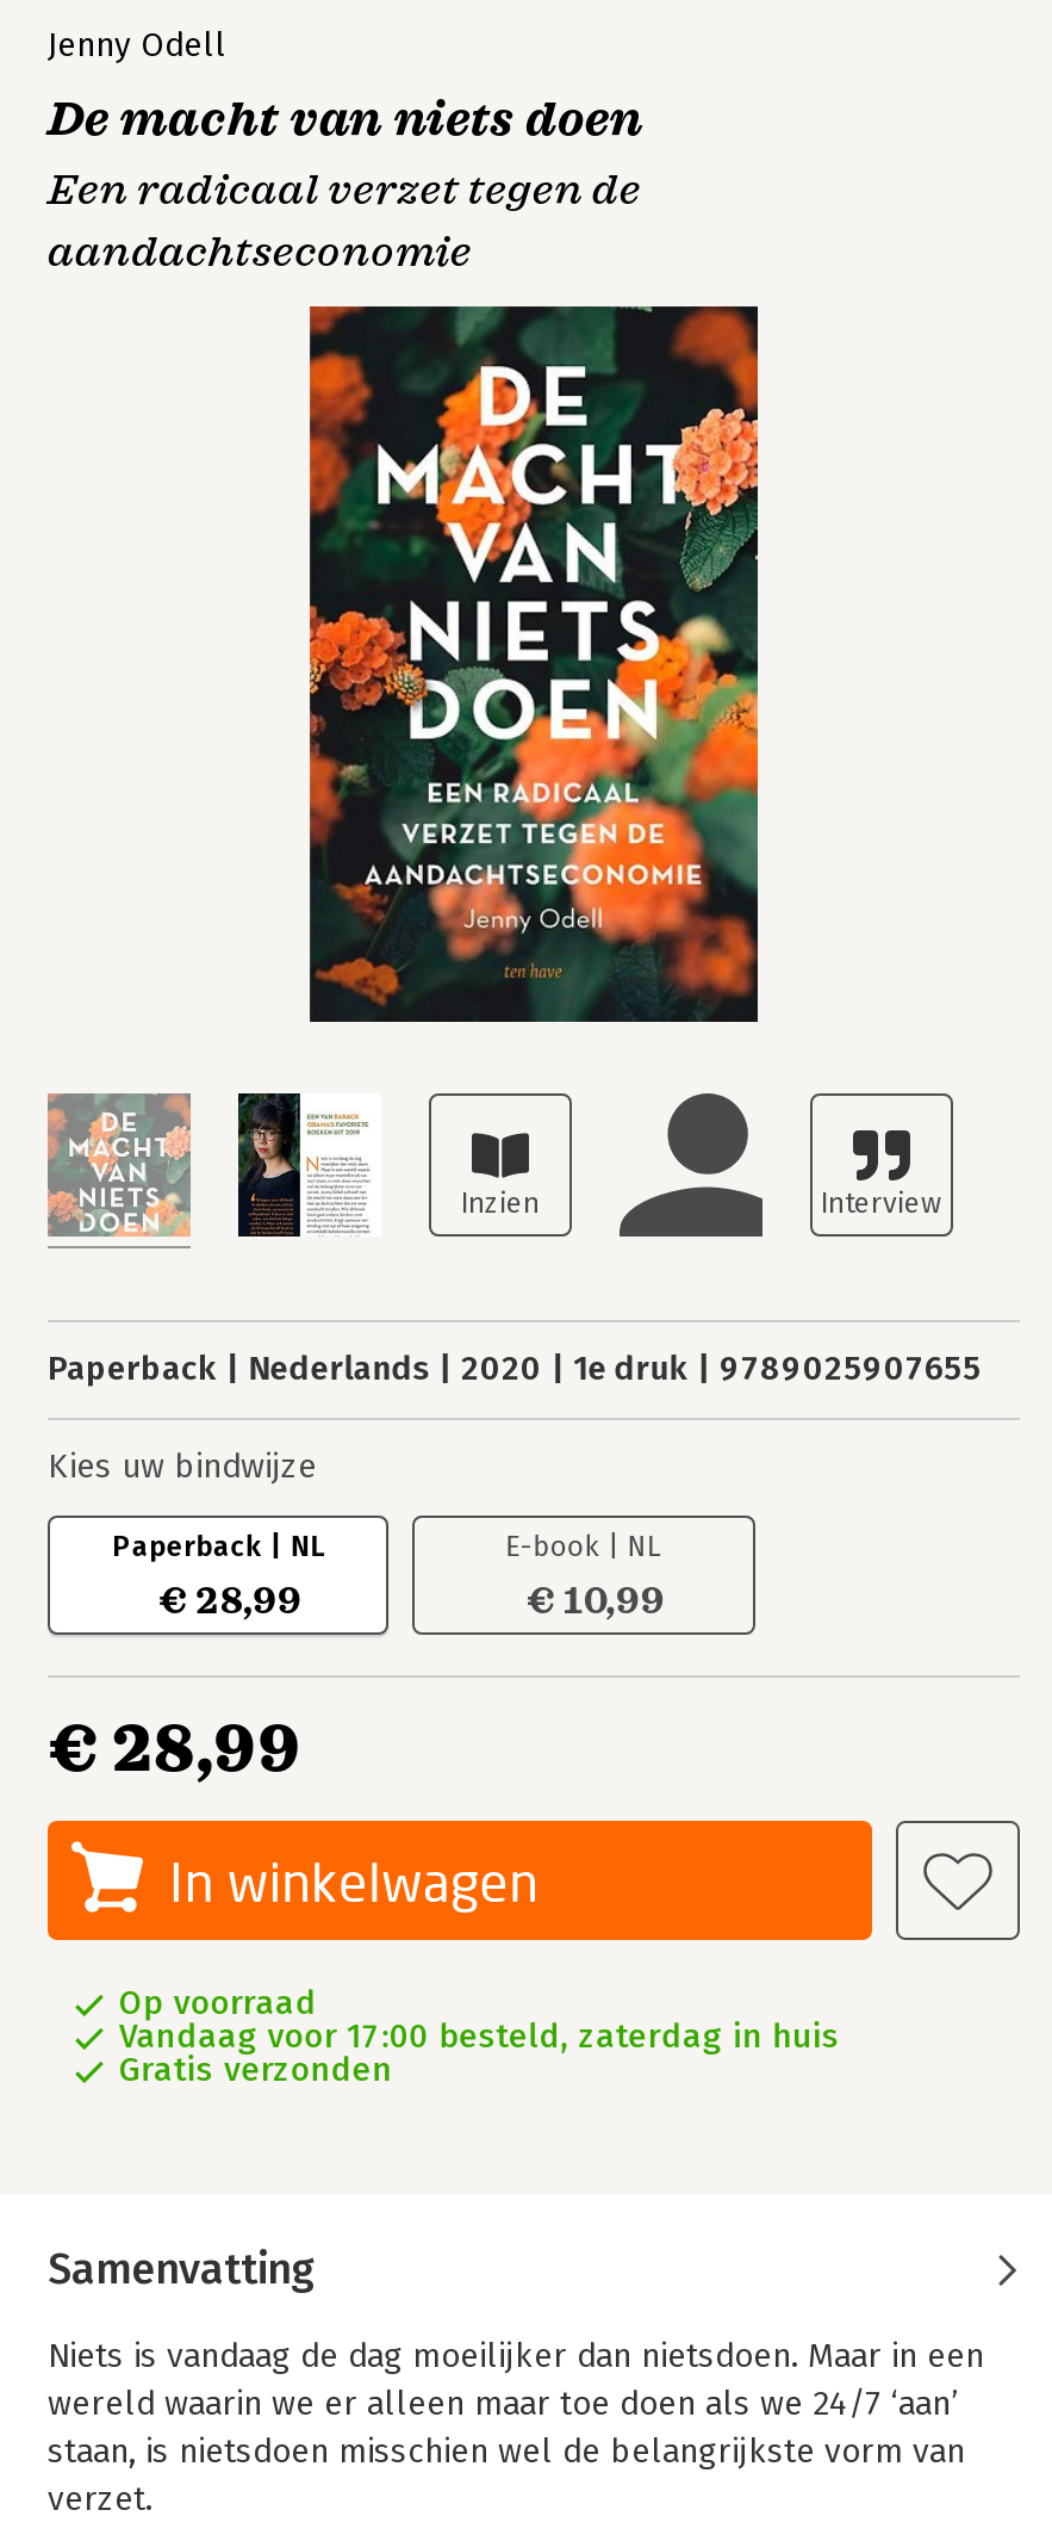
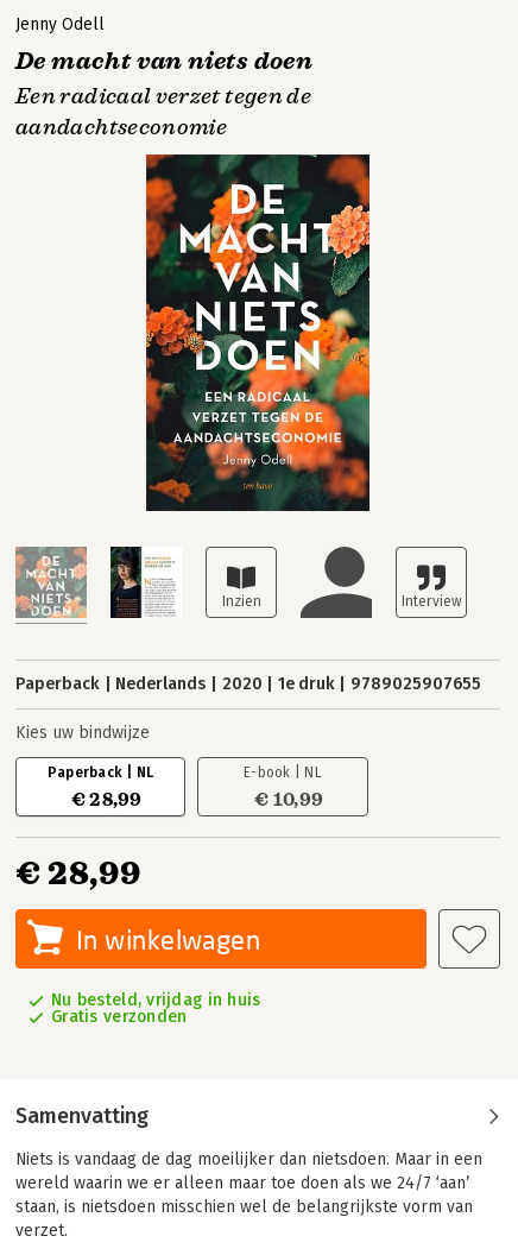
[119,1983,839,2057] Op voorraad | Vandaag voor 17:00 besteld, zaterdag in huis -> [51,990,261,1010] Nu besteld, vrijdag in huis

